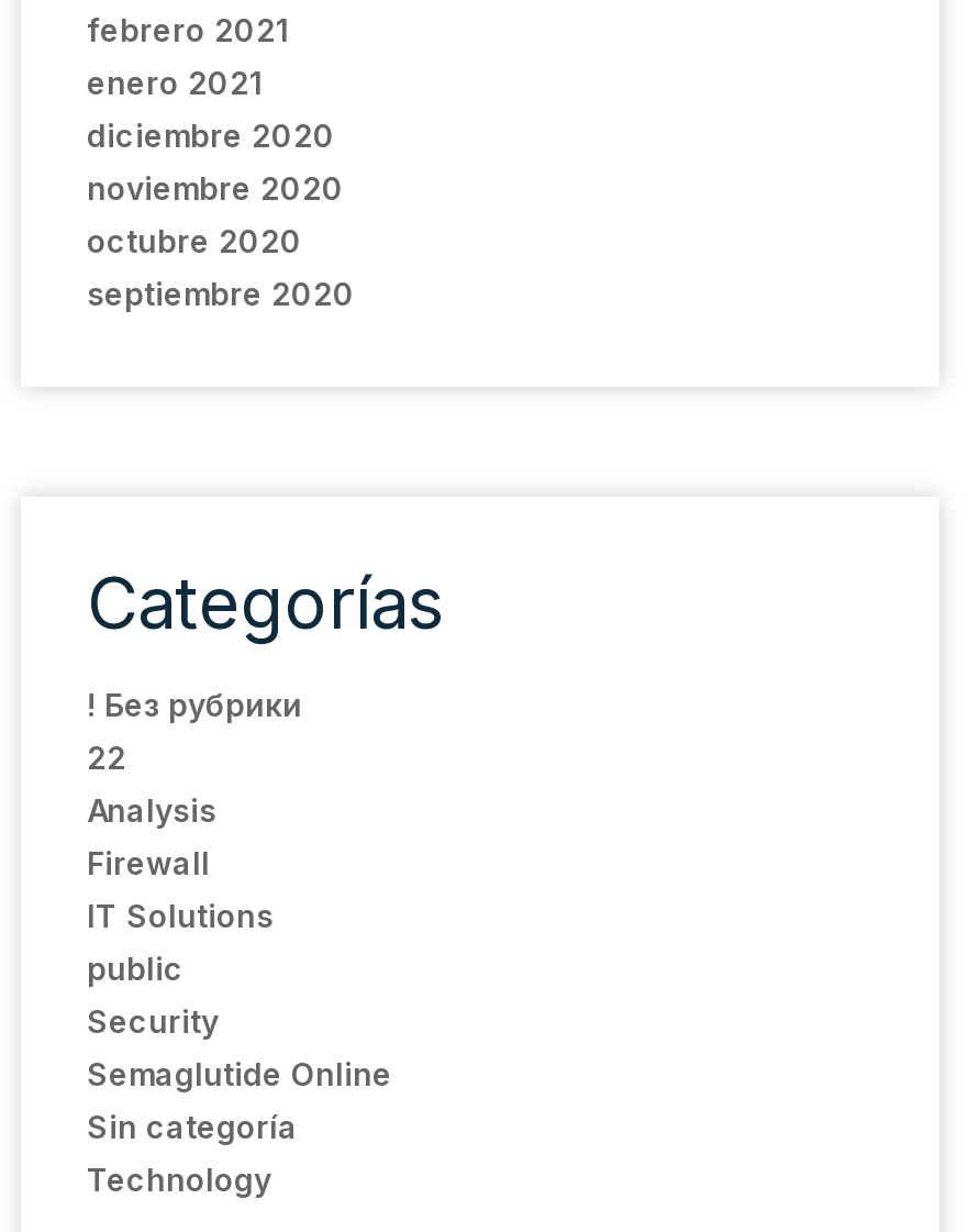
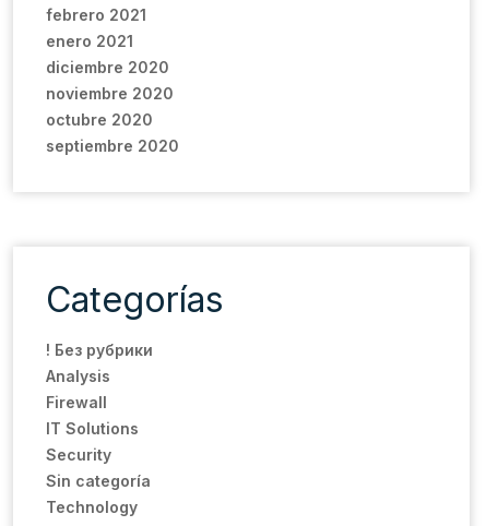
[87,739,126,776] 22 -> none
[87,950,183,987] public -> none
[87,1055,392,1092] Semaglutide Online -> none

